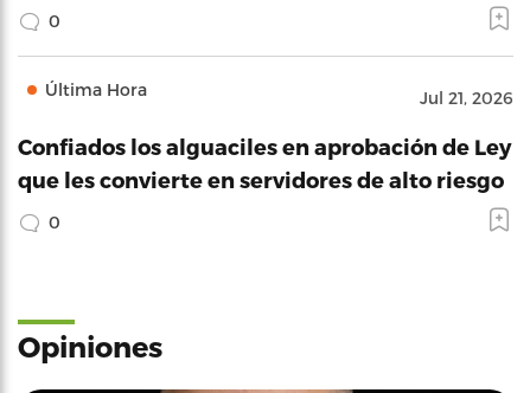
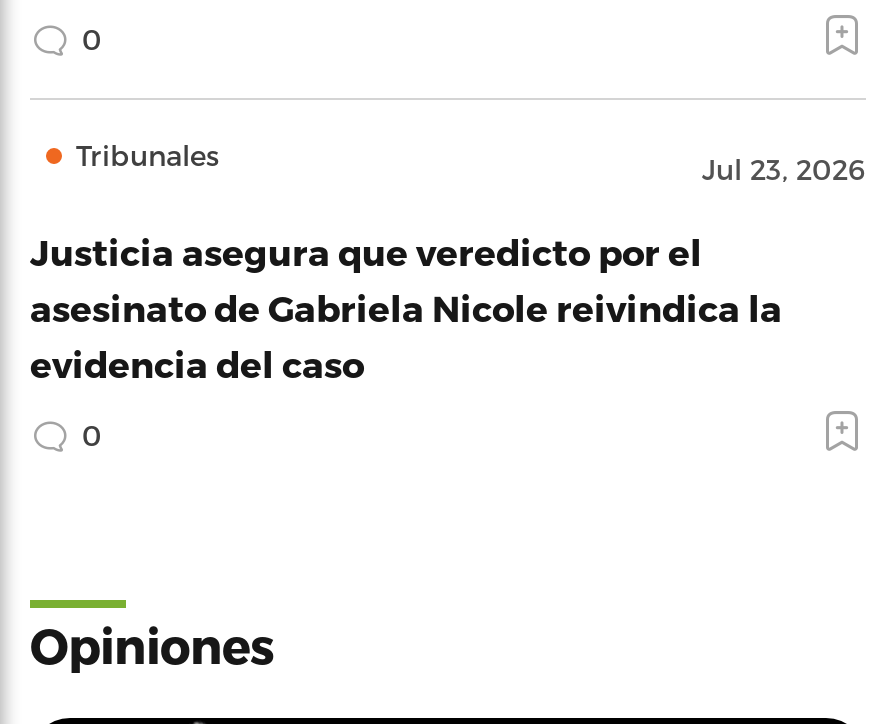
[45,79,513,108] Última Hora | Jul 21, 2026 -> [76,138,866,186] Tribunales | Jul 23, 2026
[18,134,511,192] Confiados los alguaciles en aprobación de Ley | que les convierte en servidores de alto riesgo -> [30,230,782,384] Justicia asegura que veredicto por el | asesinato de Gabriela Nicole reivindica la | evidencia del caso

